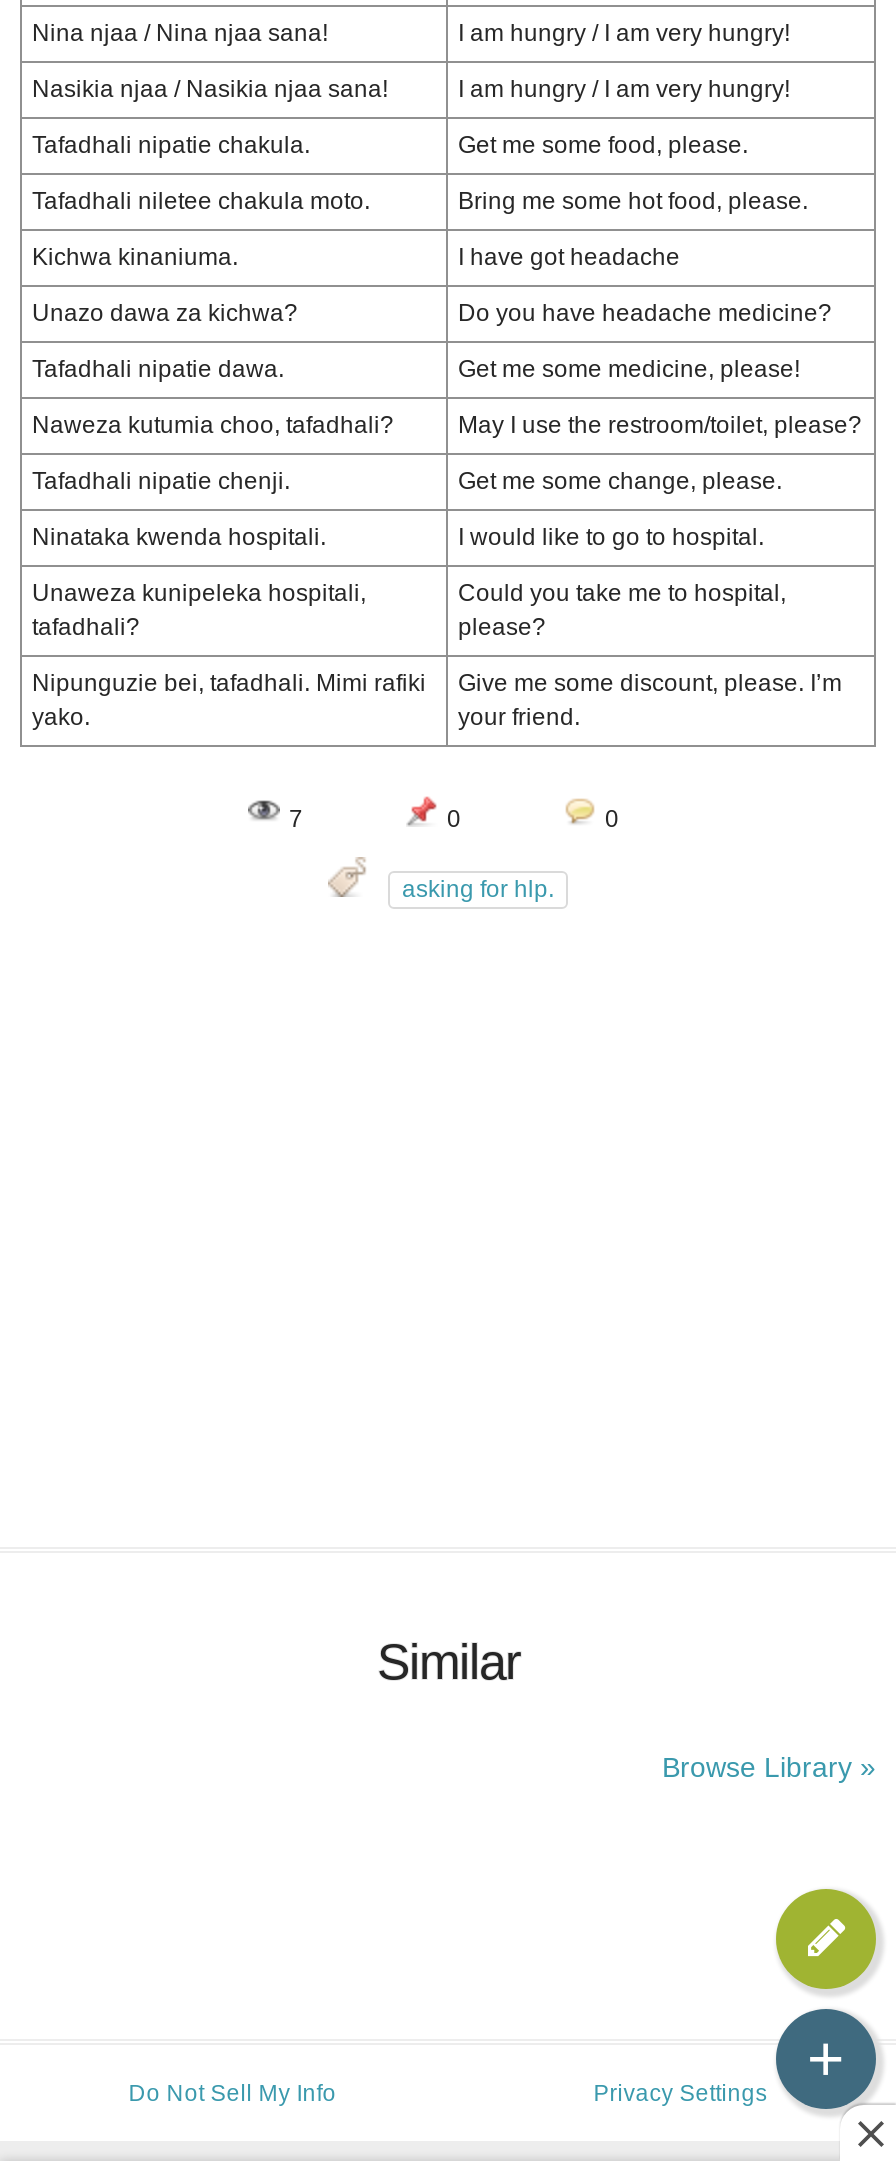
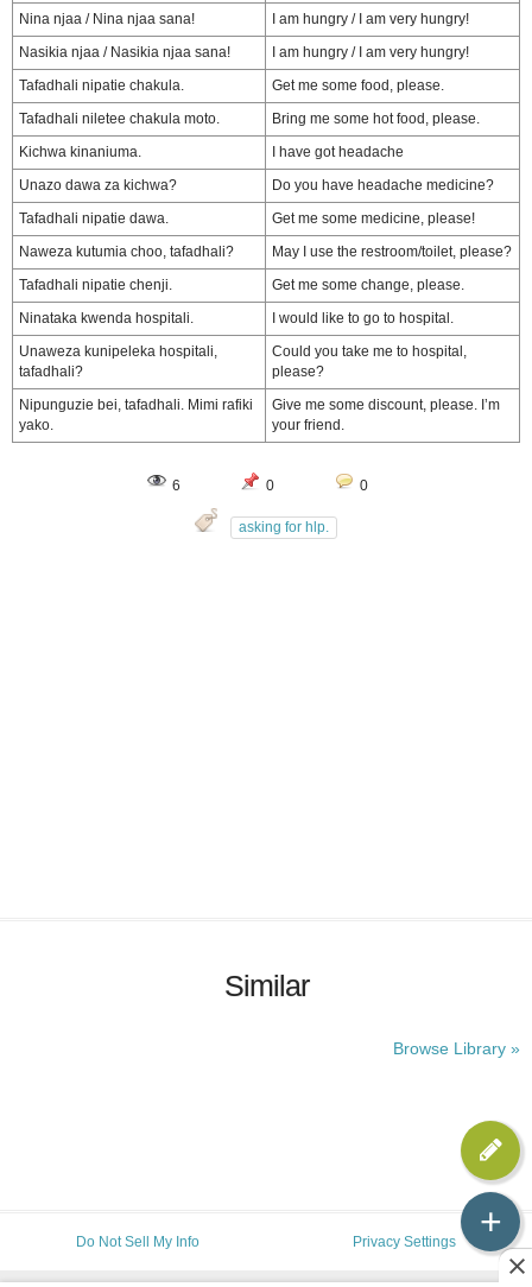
[289,805,303,833] 7 -> [172,478,180,494] 6

